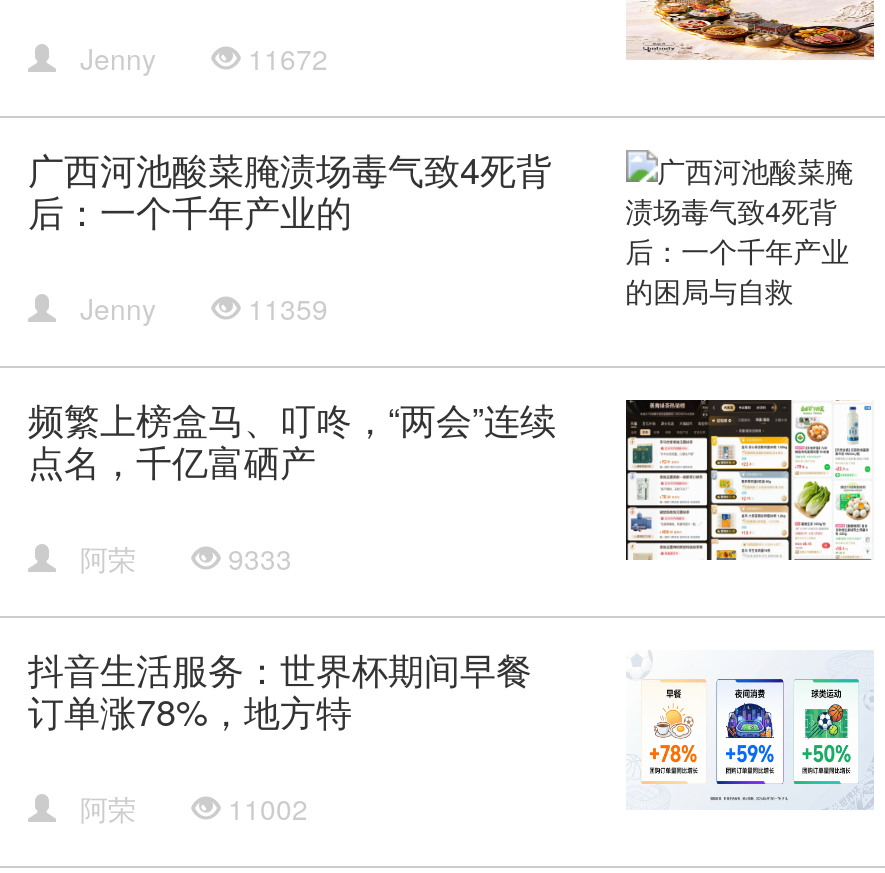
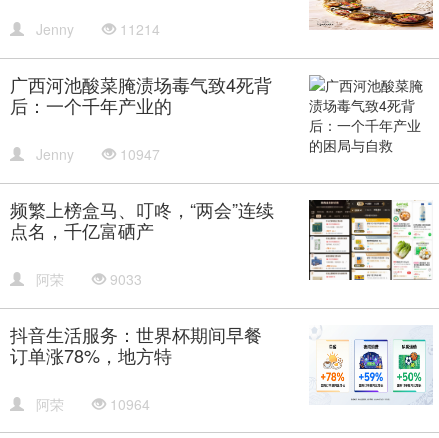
[56,39,328,79] Jenny 11672 -> [24,19,160,39] Jenny 11214
[56,288,328,328] Jenny 11359 -> [24,144,160,164] Jenny 10947
[56,538,292,578] 阿荣 9333 -> [24,269,142,289] 阿荣 9033
[56,788,308,828] 阿荣 11002 -> [24,394,150,414] 阿荣 10964

